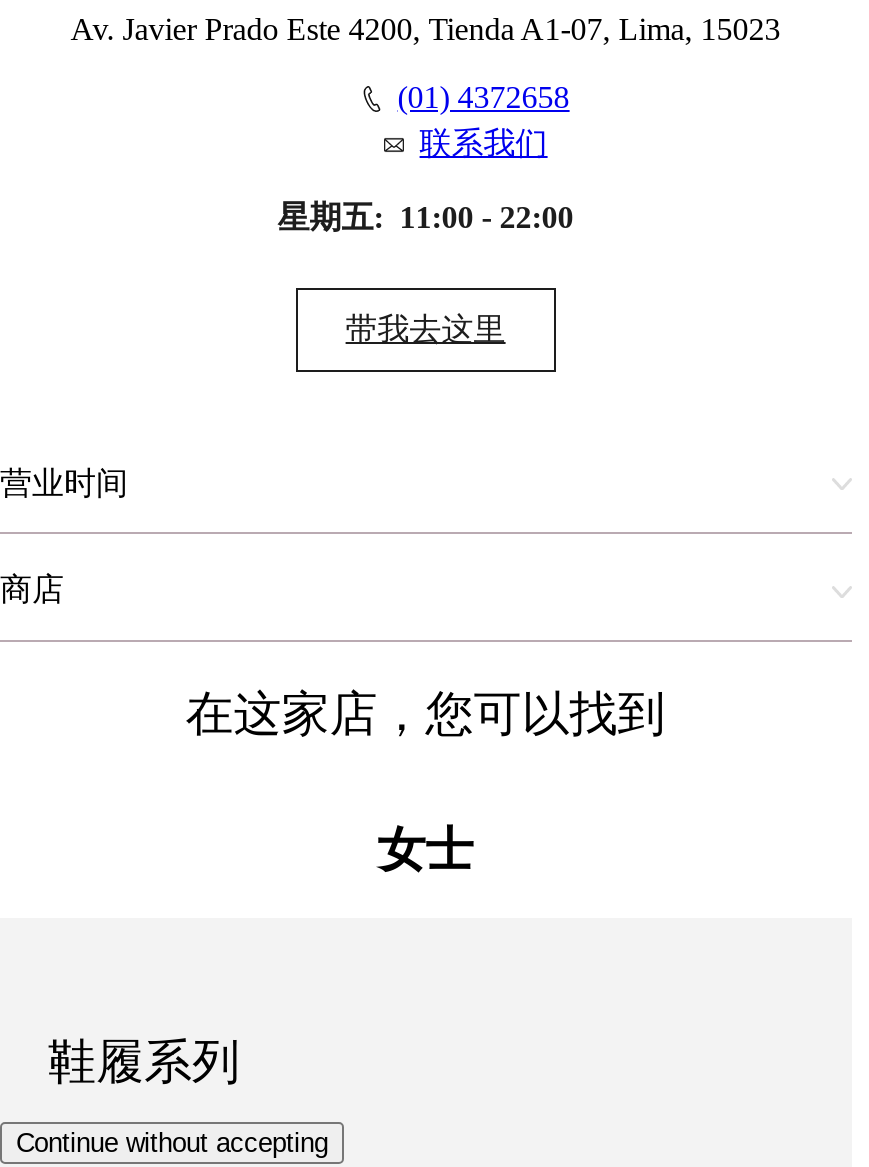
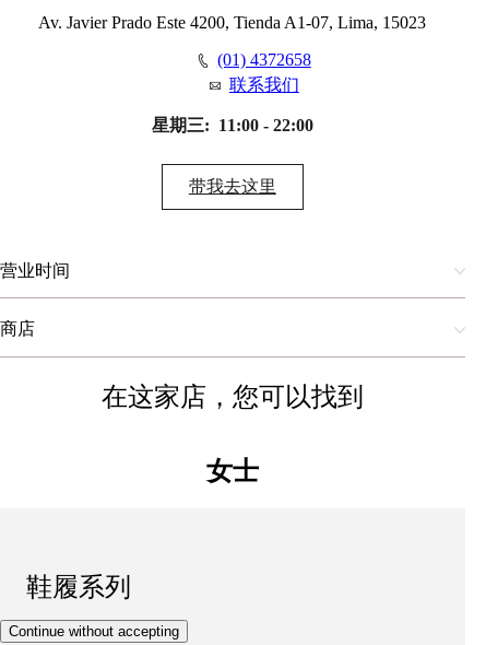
[278,200,574,234] 星期五: 11:00 - 22:00 -> [152,116,313,135] 星期三: 11:00 - 22:00

